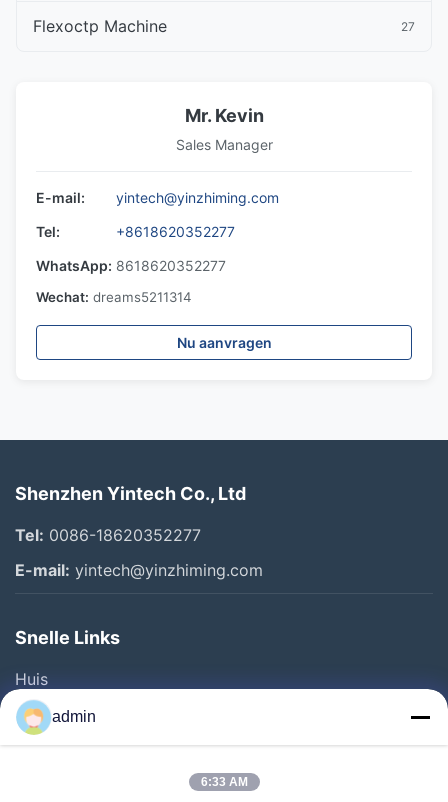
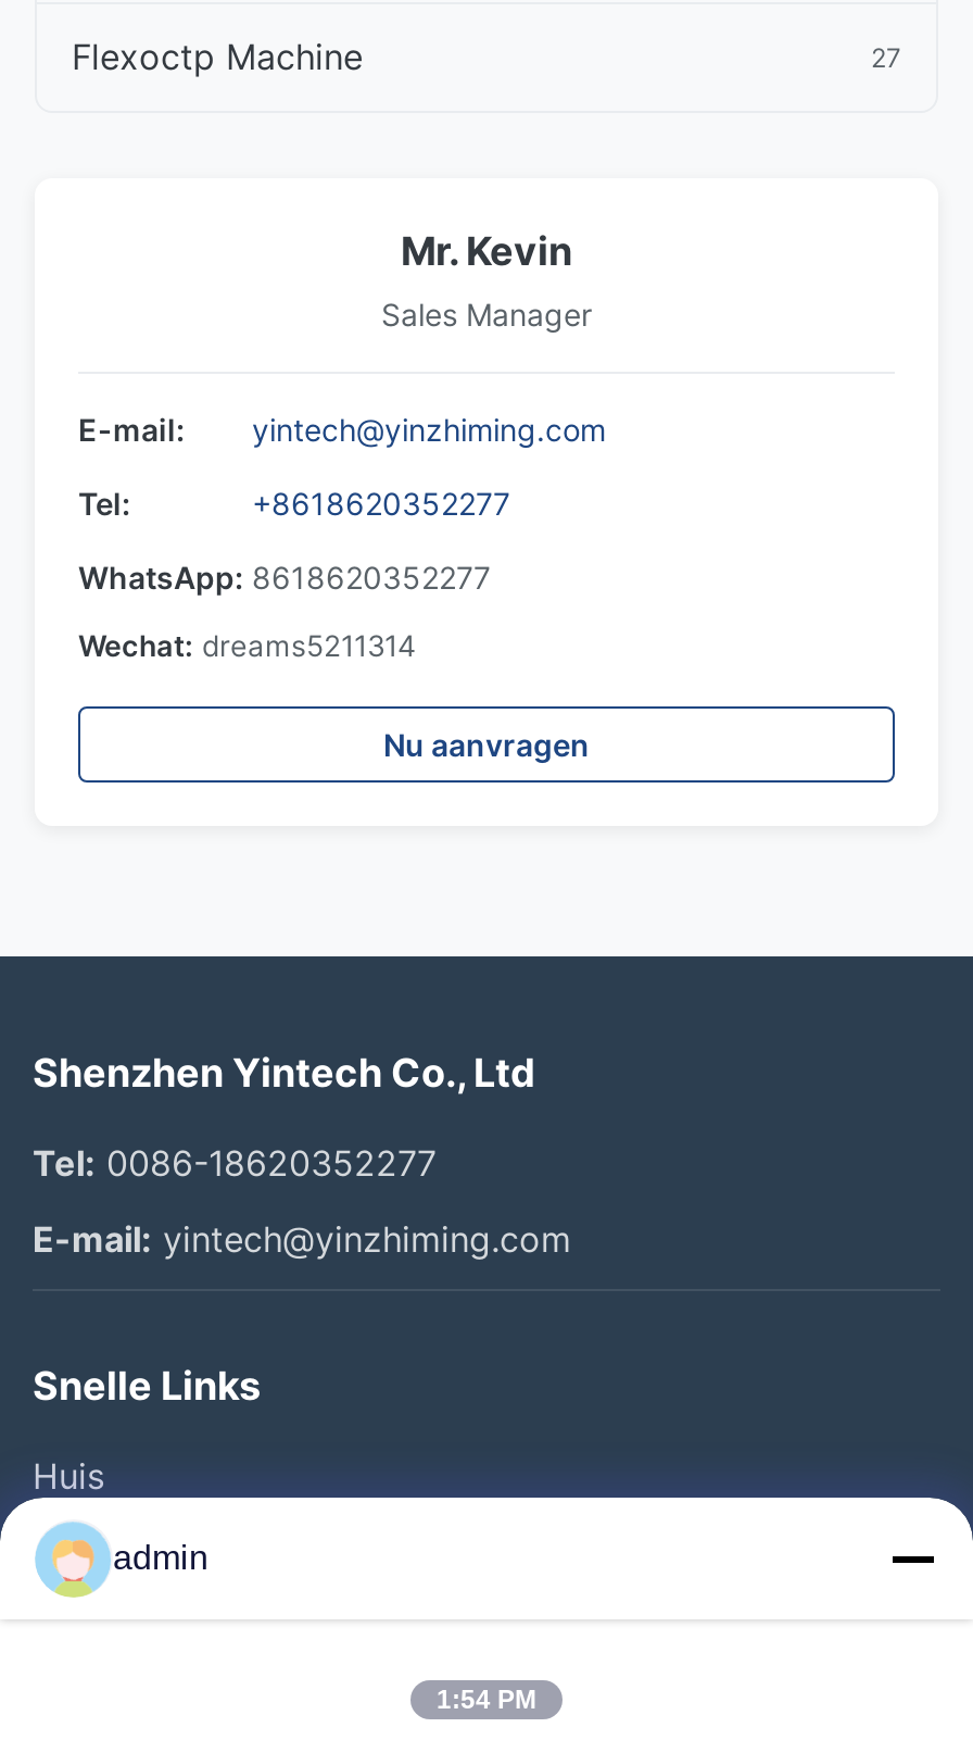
[200,775,247,789] 6:33 AM -> [437,1685,536,1715] 1:54 PM

